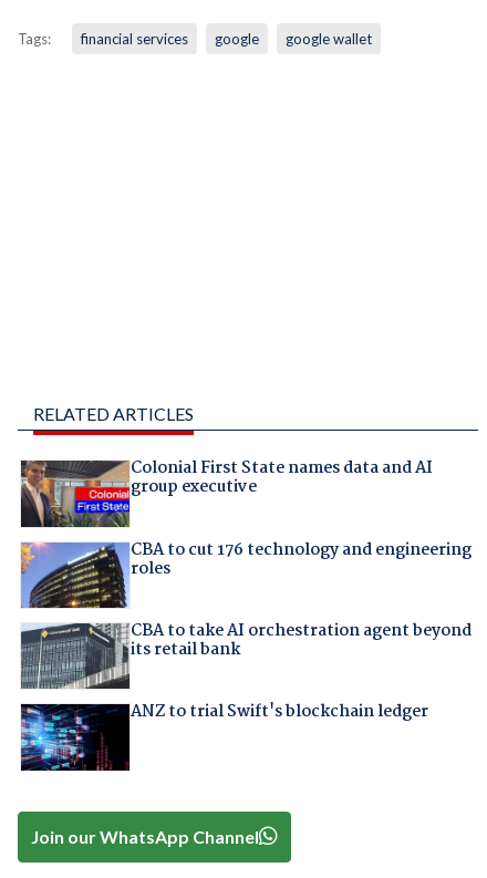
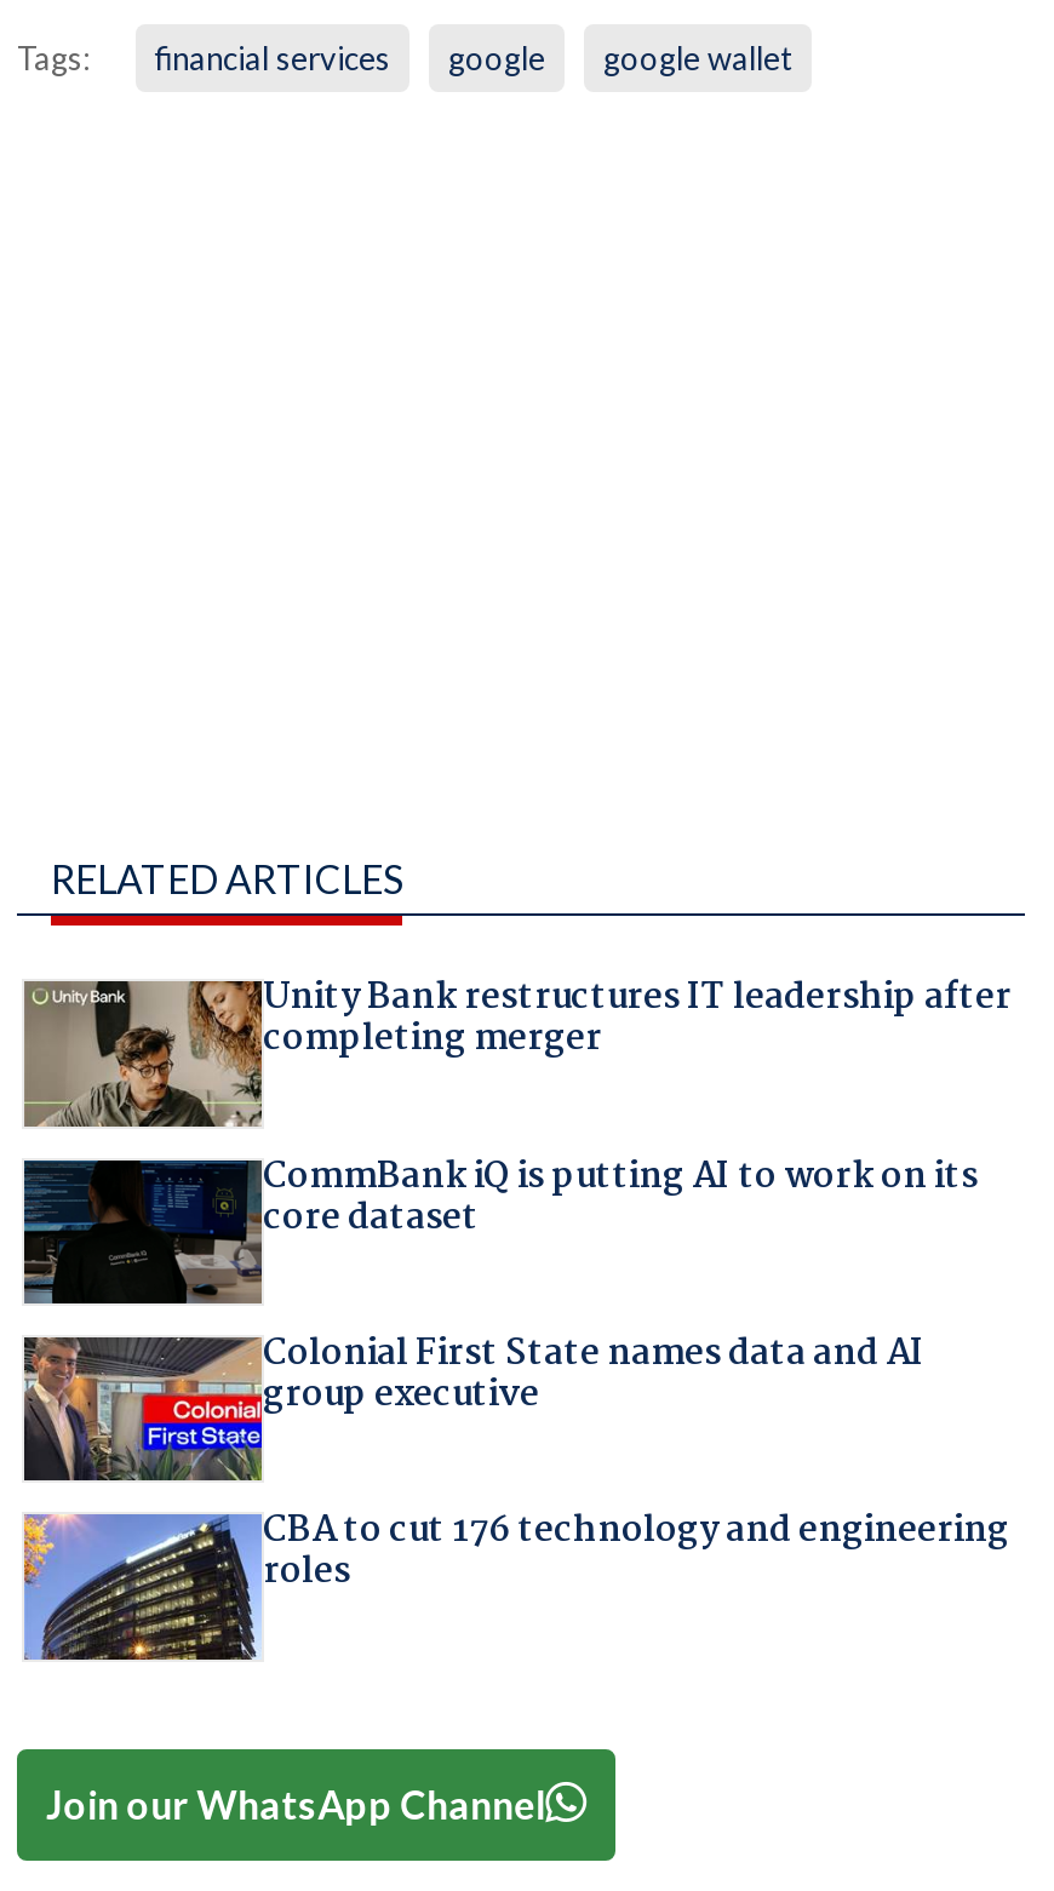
none -> [22,969,1012,1247] [image] | Unity Bank restructures IT leadership after | completing merger | CommBank iQ is putting AI to work on its | core dataset
none -> [22,1158,264,1306] [image]
moved [19,455,471,582] -> [19,1325,1009,1602]: [image] | Colonial First State names data and AI | group executive | CBA to cut 176 technology and engineering | roles
[20,618,471,726] [image] | CBA to take AI orchestration agent beyond | its retail bank | ANZ to trial Swift's blockchain ledger -> none
[20,703,131,772] [image] -> none

